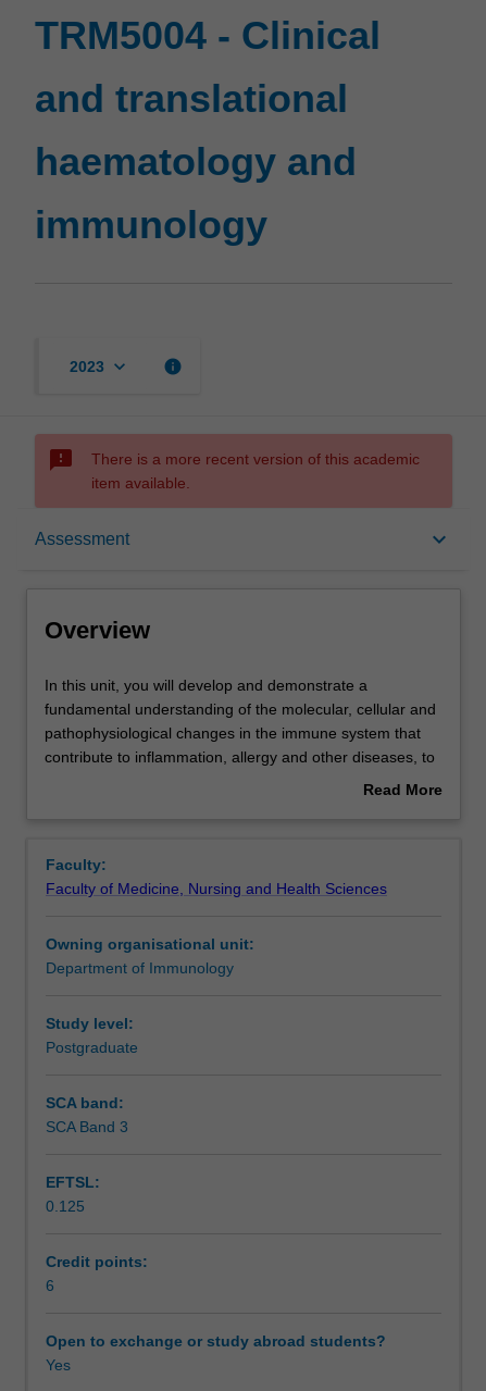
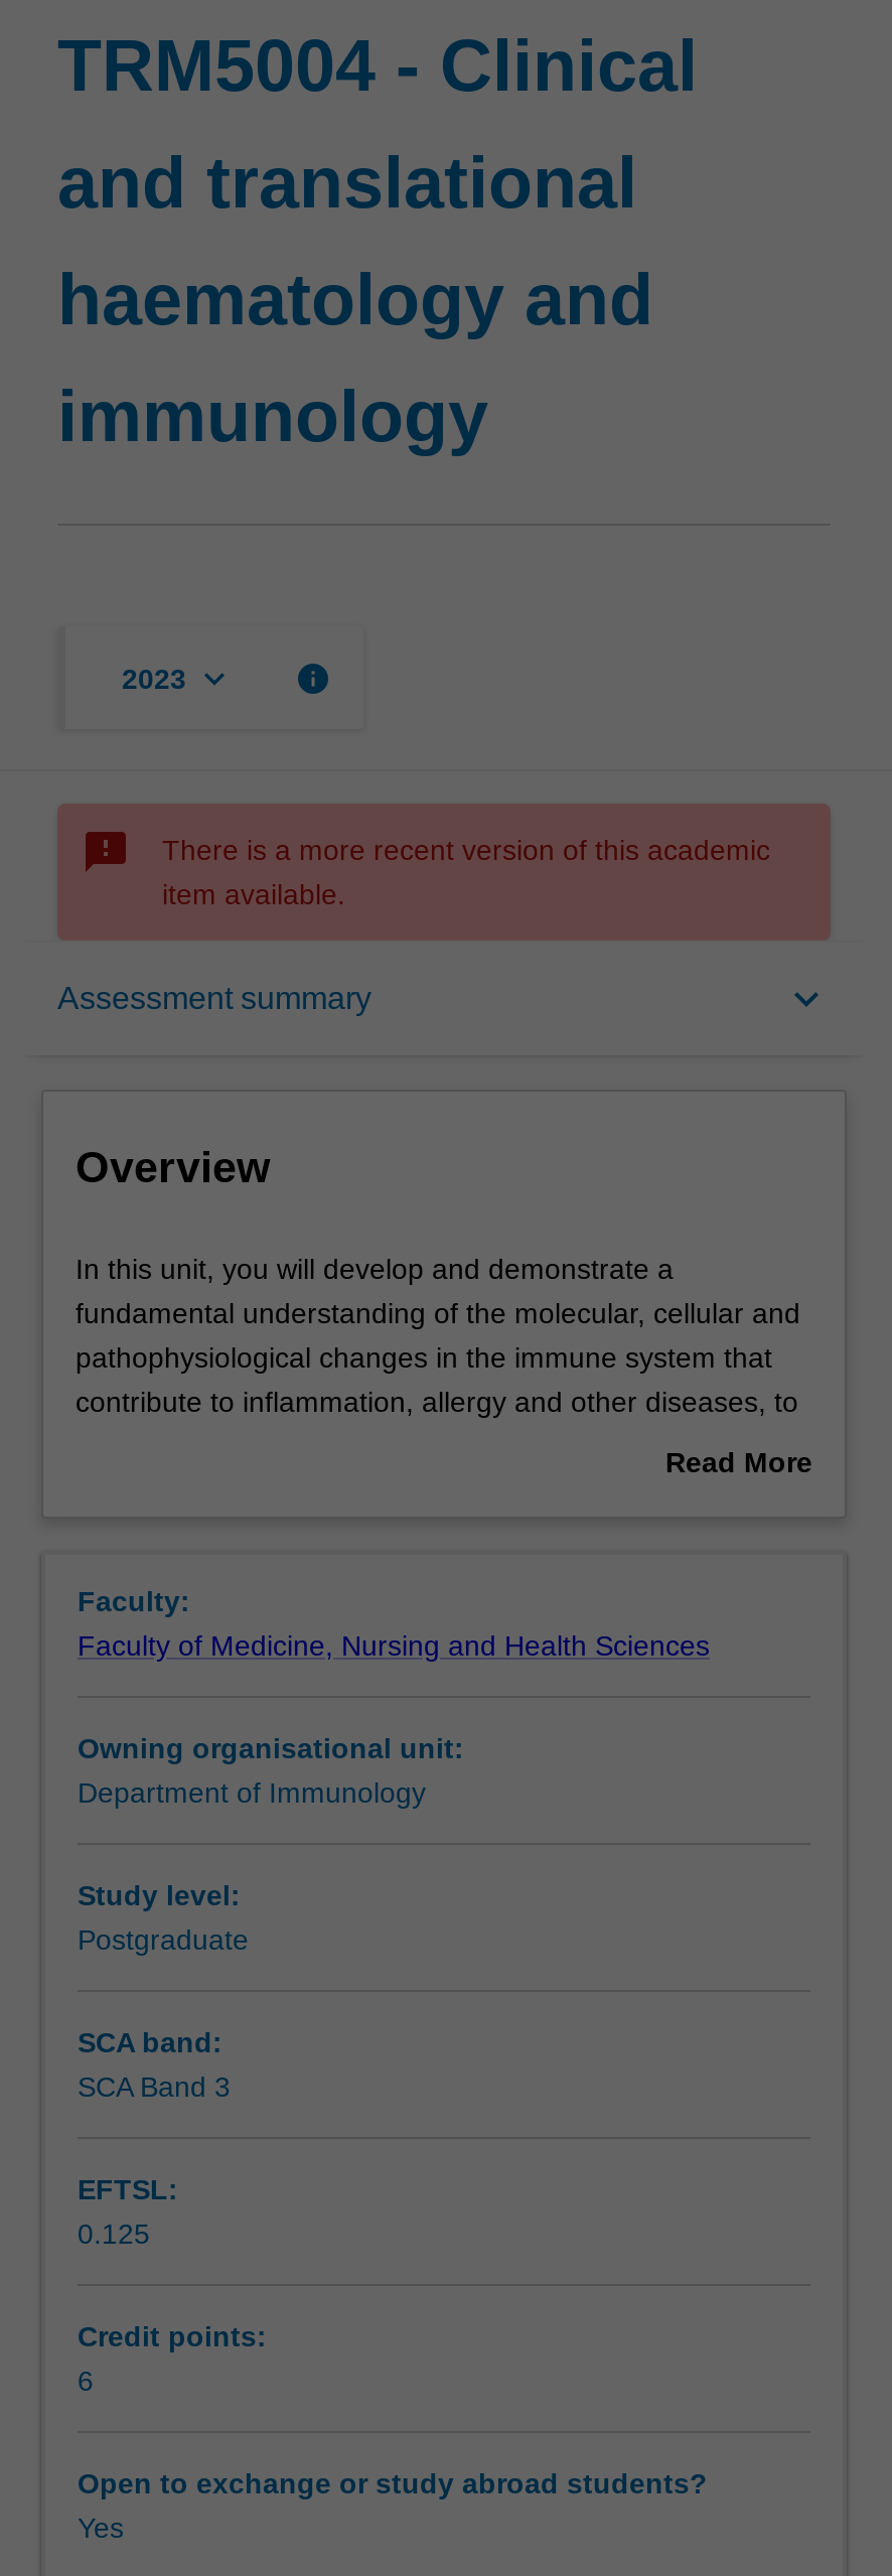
[35,529,129,548] Assessment -> [57,980,371,1015] Assessment summary

